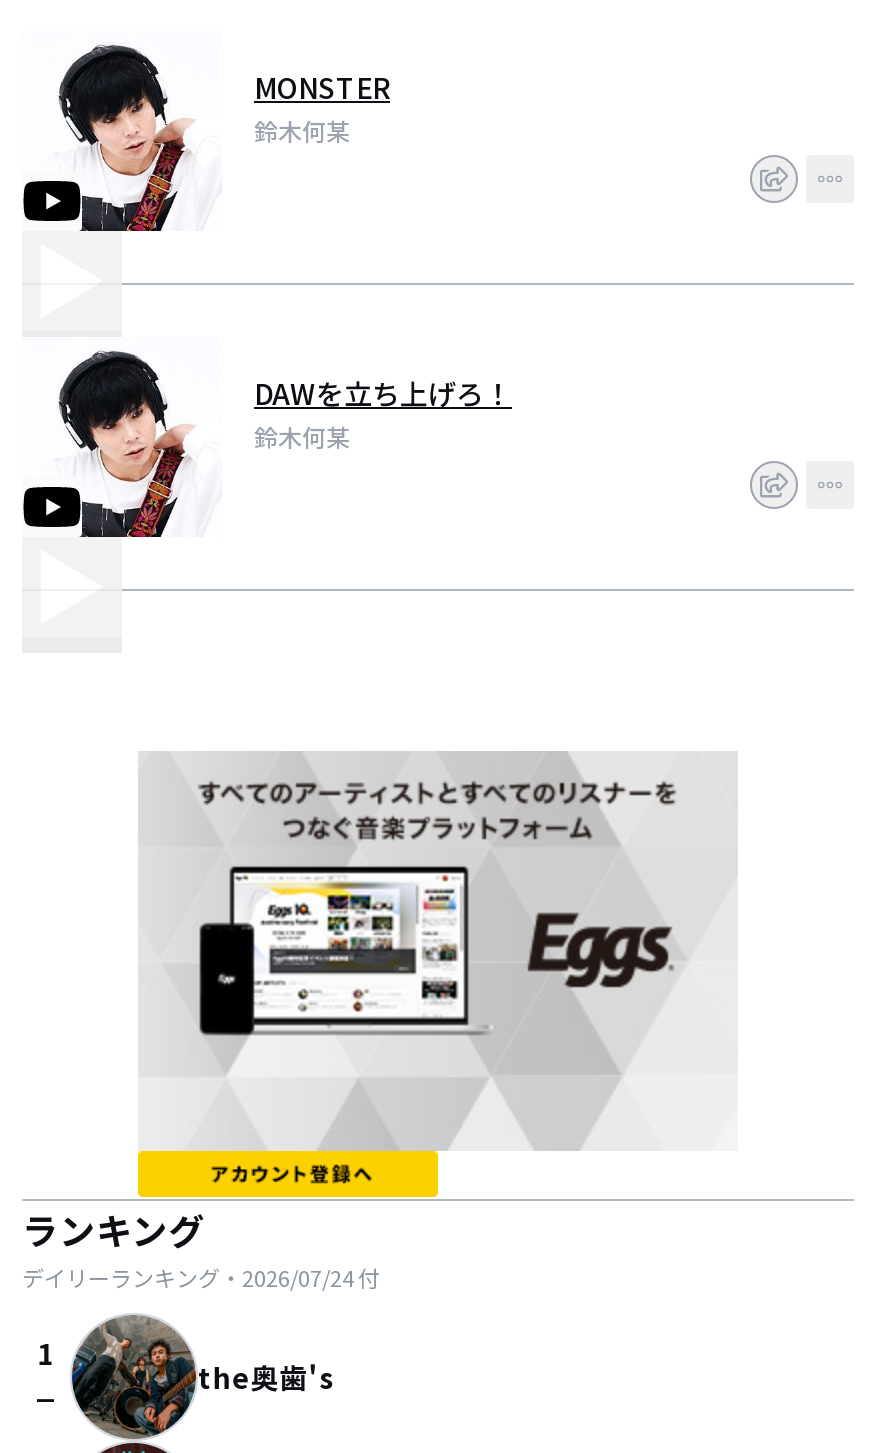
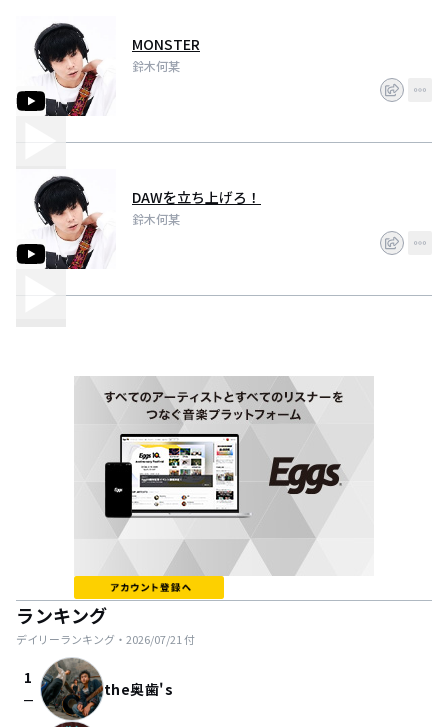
[22,1261,380,1293] デイリーランキング・2026/07/24付 -> [16,631,195,647] デイリーランキング・2026/07/21付

